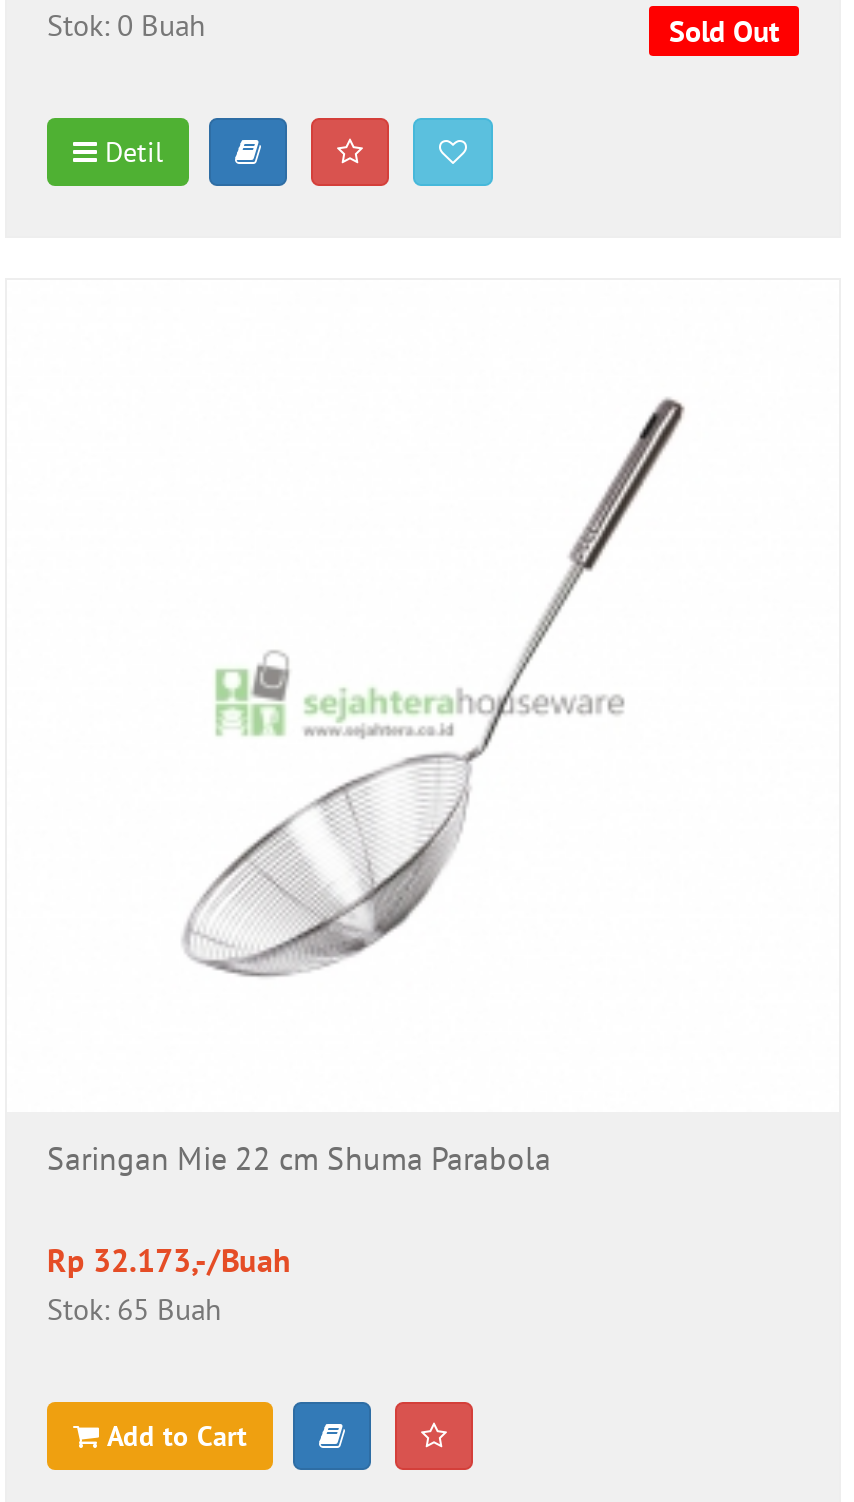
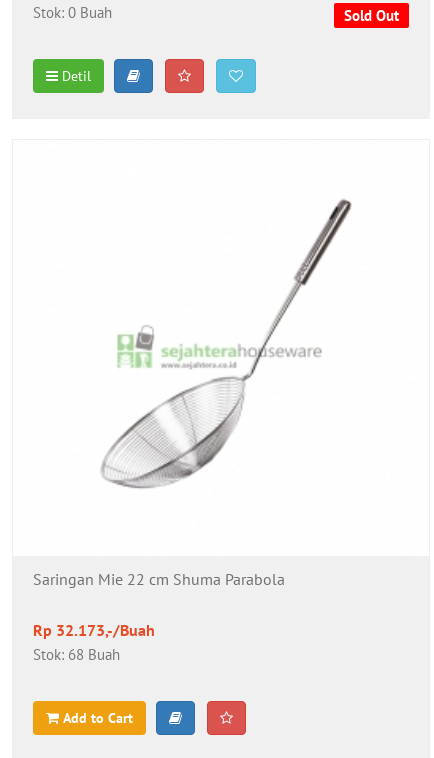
[47,1291,221,1329] Stok: 65 Buah -> [33,645,120,664] Stok: 68 Buah

